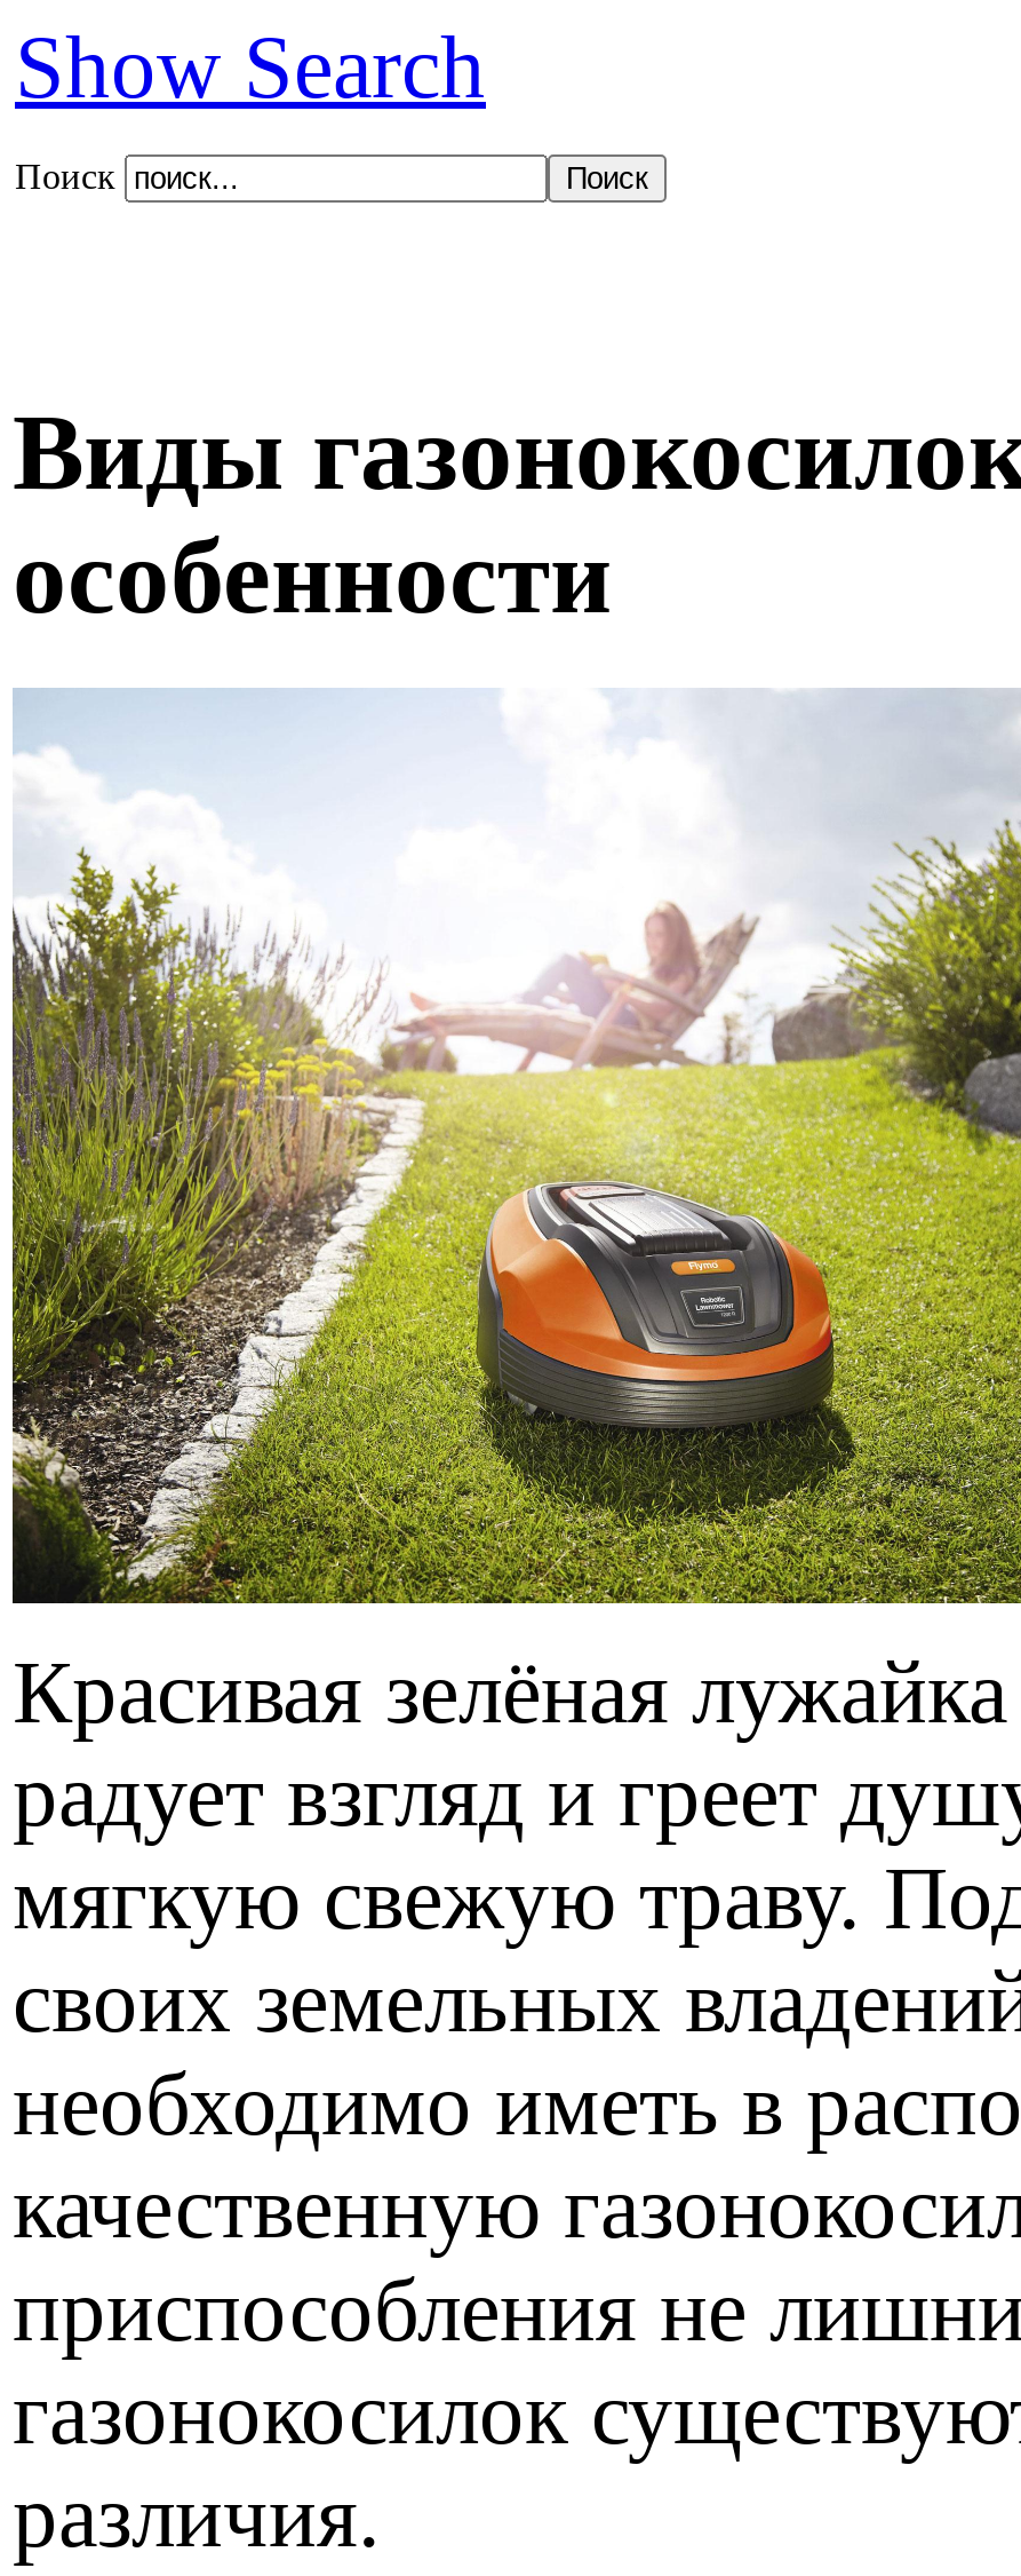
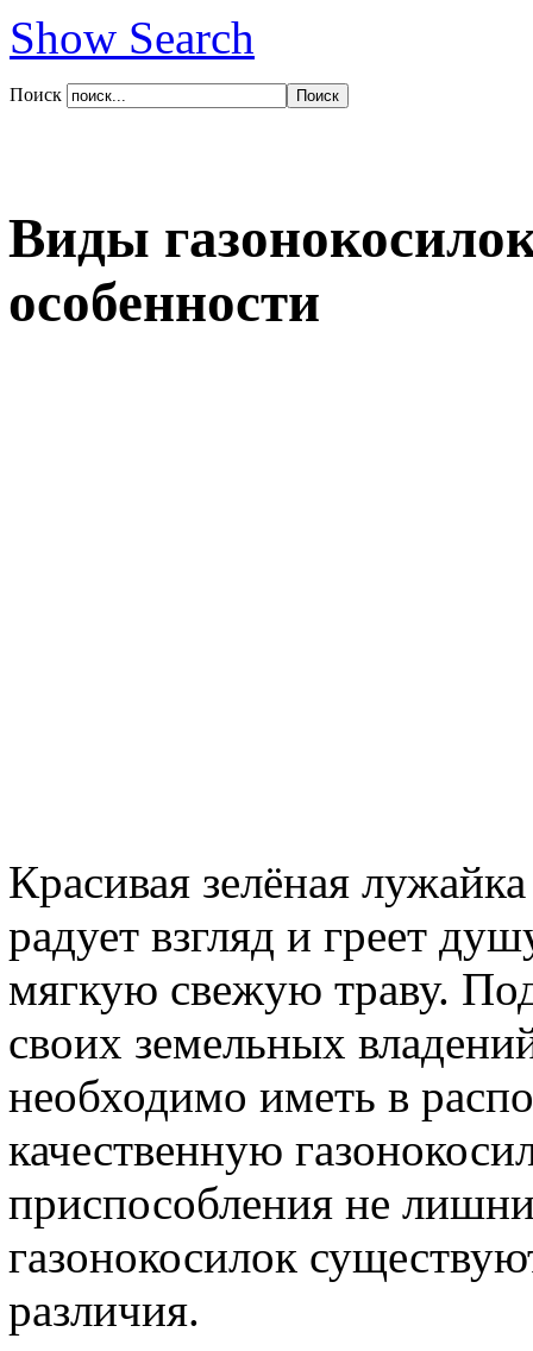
[10,688,1014,1606] [image] -> none

